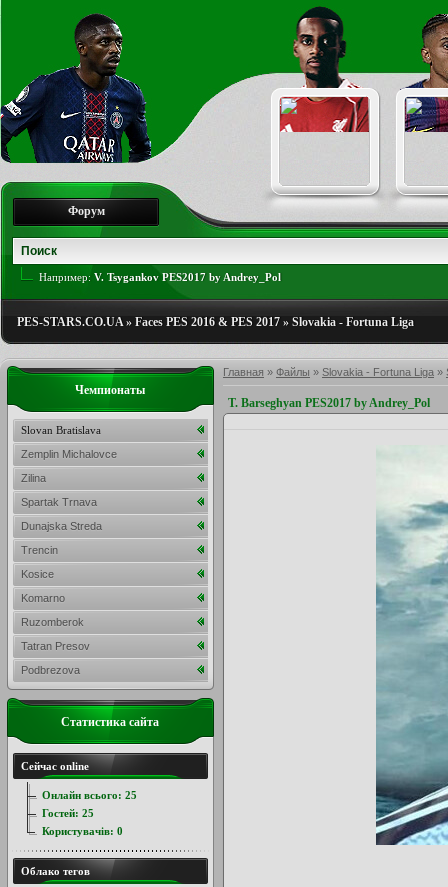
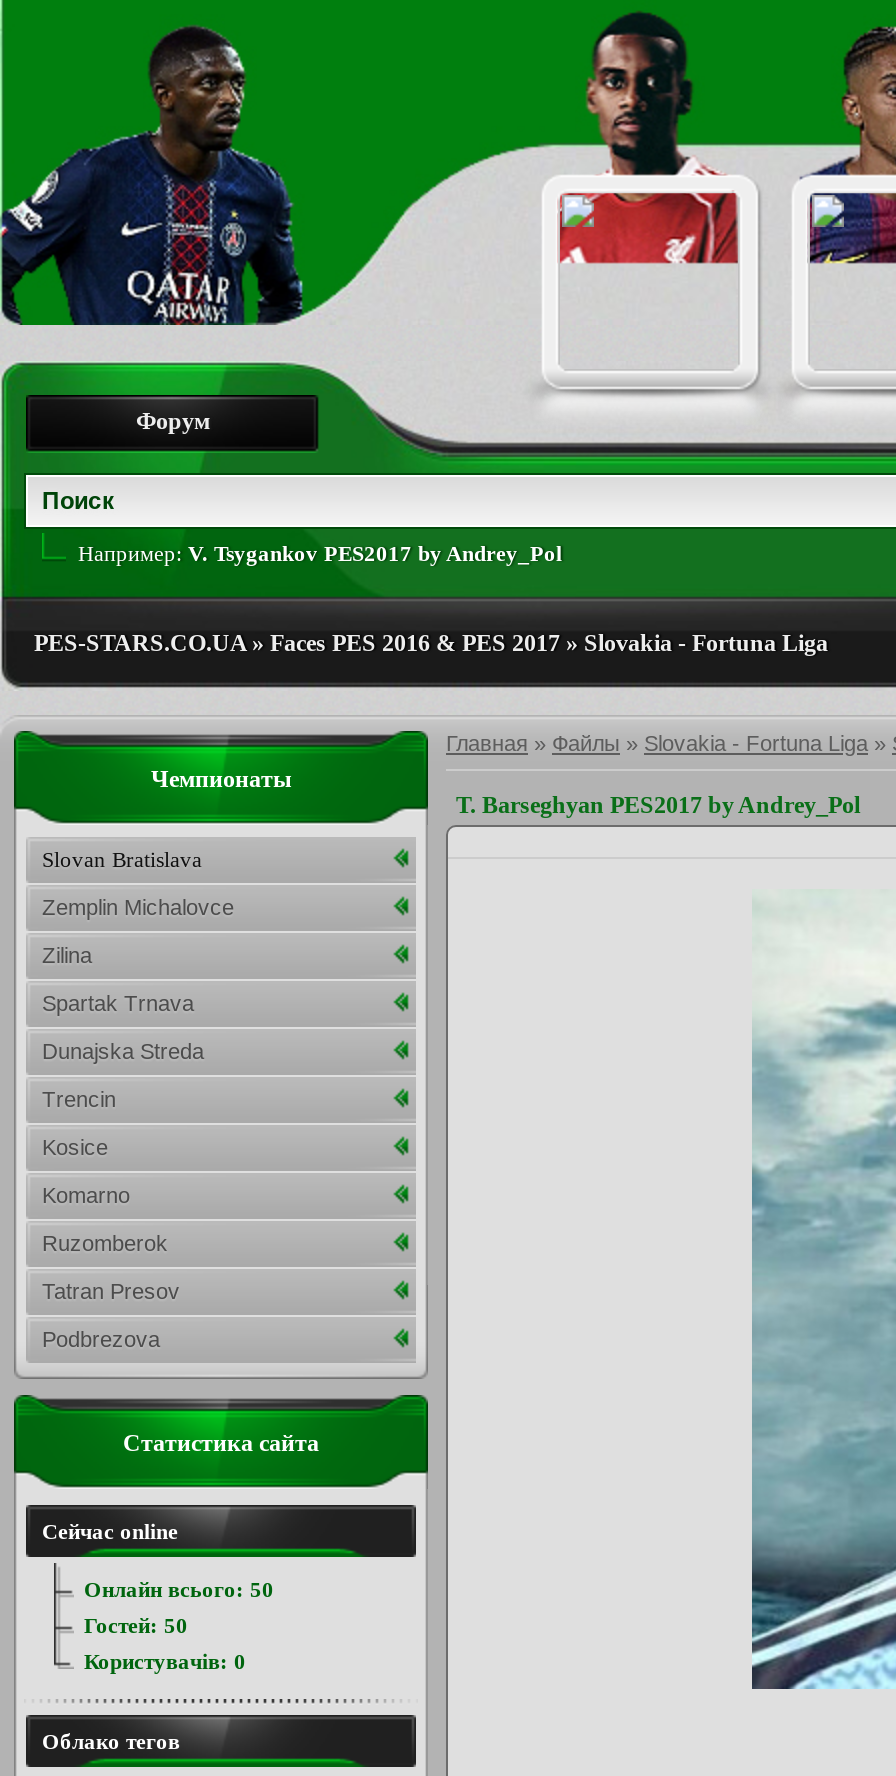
[42,789,137,801] Онлайн всього: 25 -> [84,1577,274,1601] Онлайн всього: 50
[42,807,94,819] Гостей: 25 -> [84,1613,188,1637] Гостей: 50

